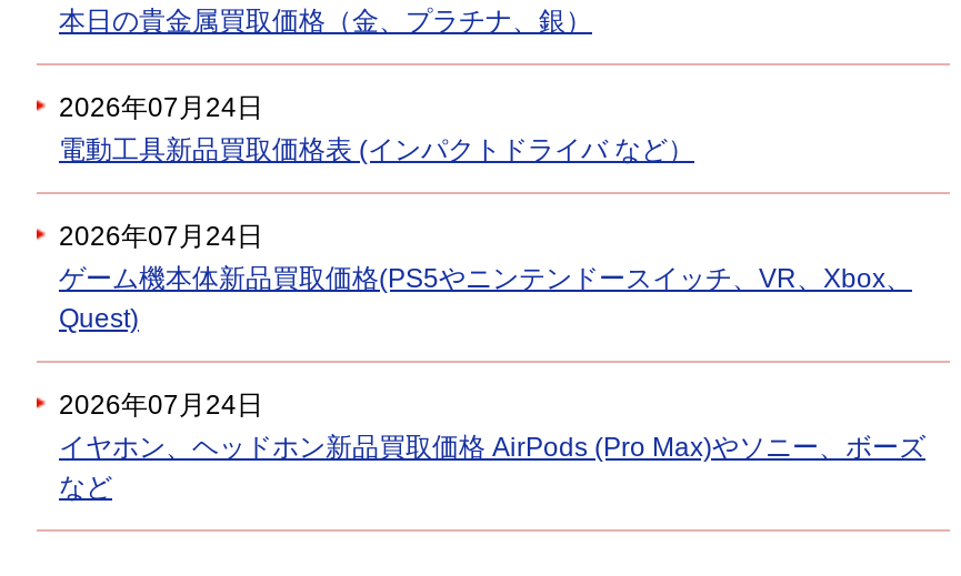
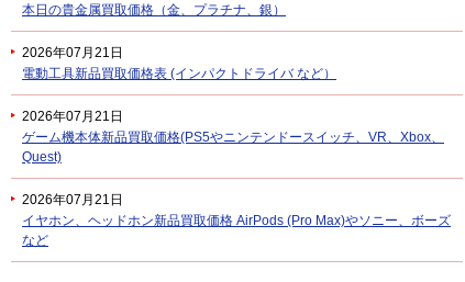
[59,92,263,123] 2026年07月24日 -> [22,46,123,61] 2026年07月21日
[59,221,263,252] 2026年07月24日 -> [22,109,123,125] 2026年07月21日
[59,390,263,421] 2026年07月24日 -> [22,193,123,208] 2026年07月21日

